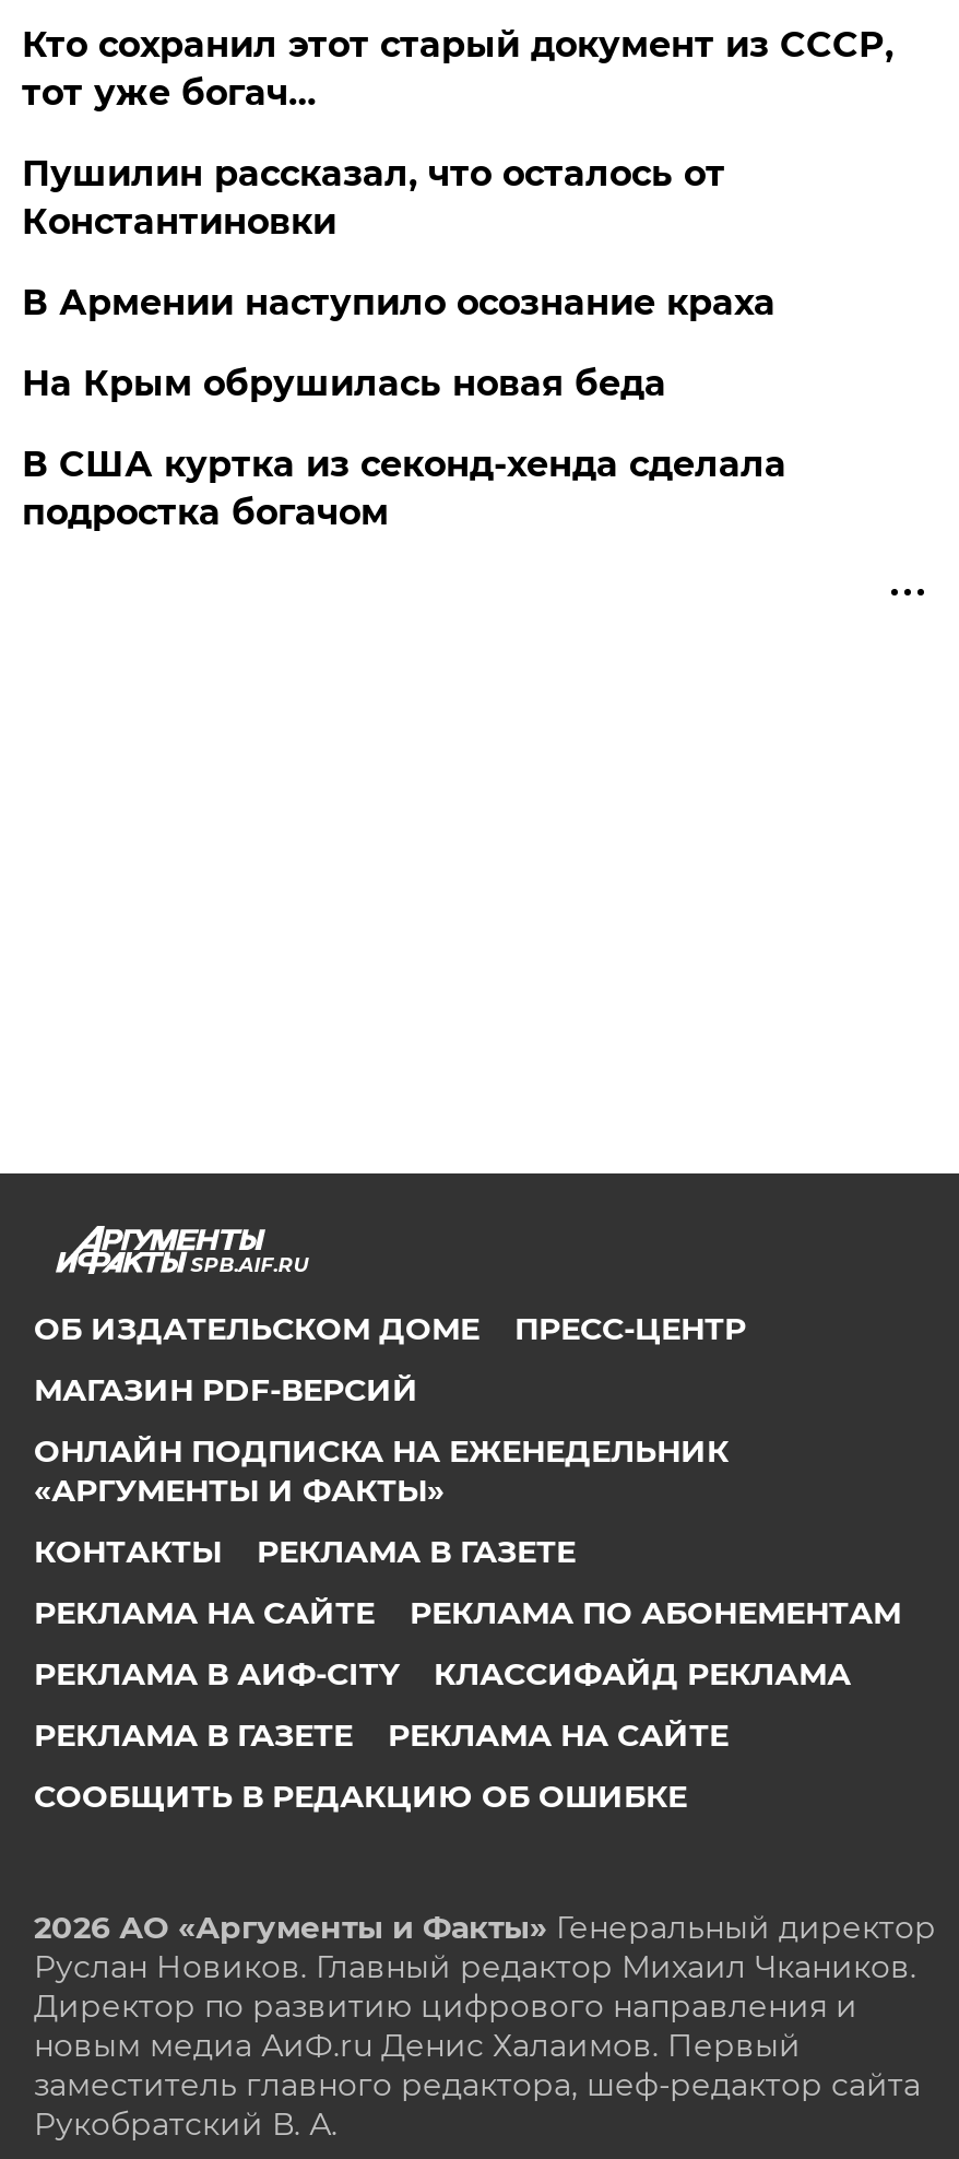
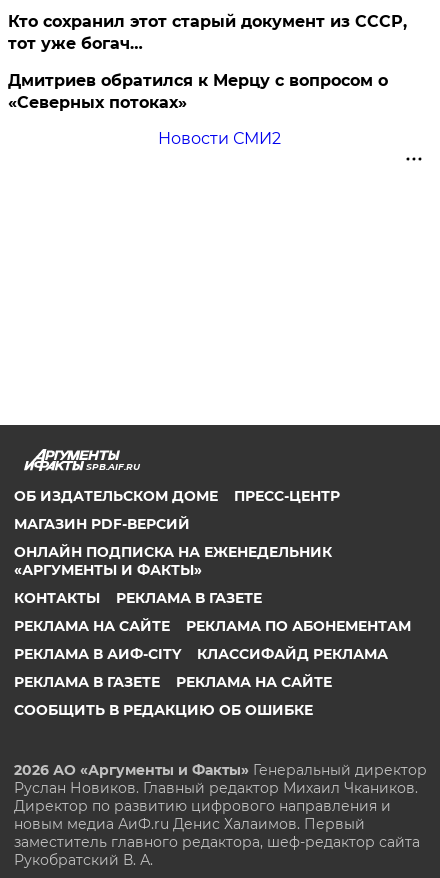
[22,153,786,533] Пушилин рассказал, что осталось от | Константиновки | В Армении наступило осознание краха | На Крым обрушилась новая беда | В США куртка из секонд-хенда сделала | подростка богачом -> [8,71,388,148] Дмитриев обратился к Мерцу с вопросом о | «Северных потоках» | Новости СМИ2

